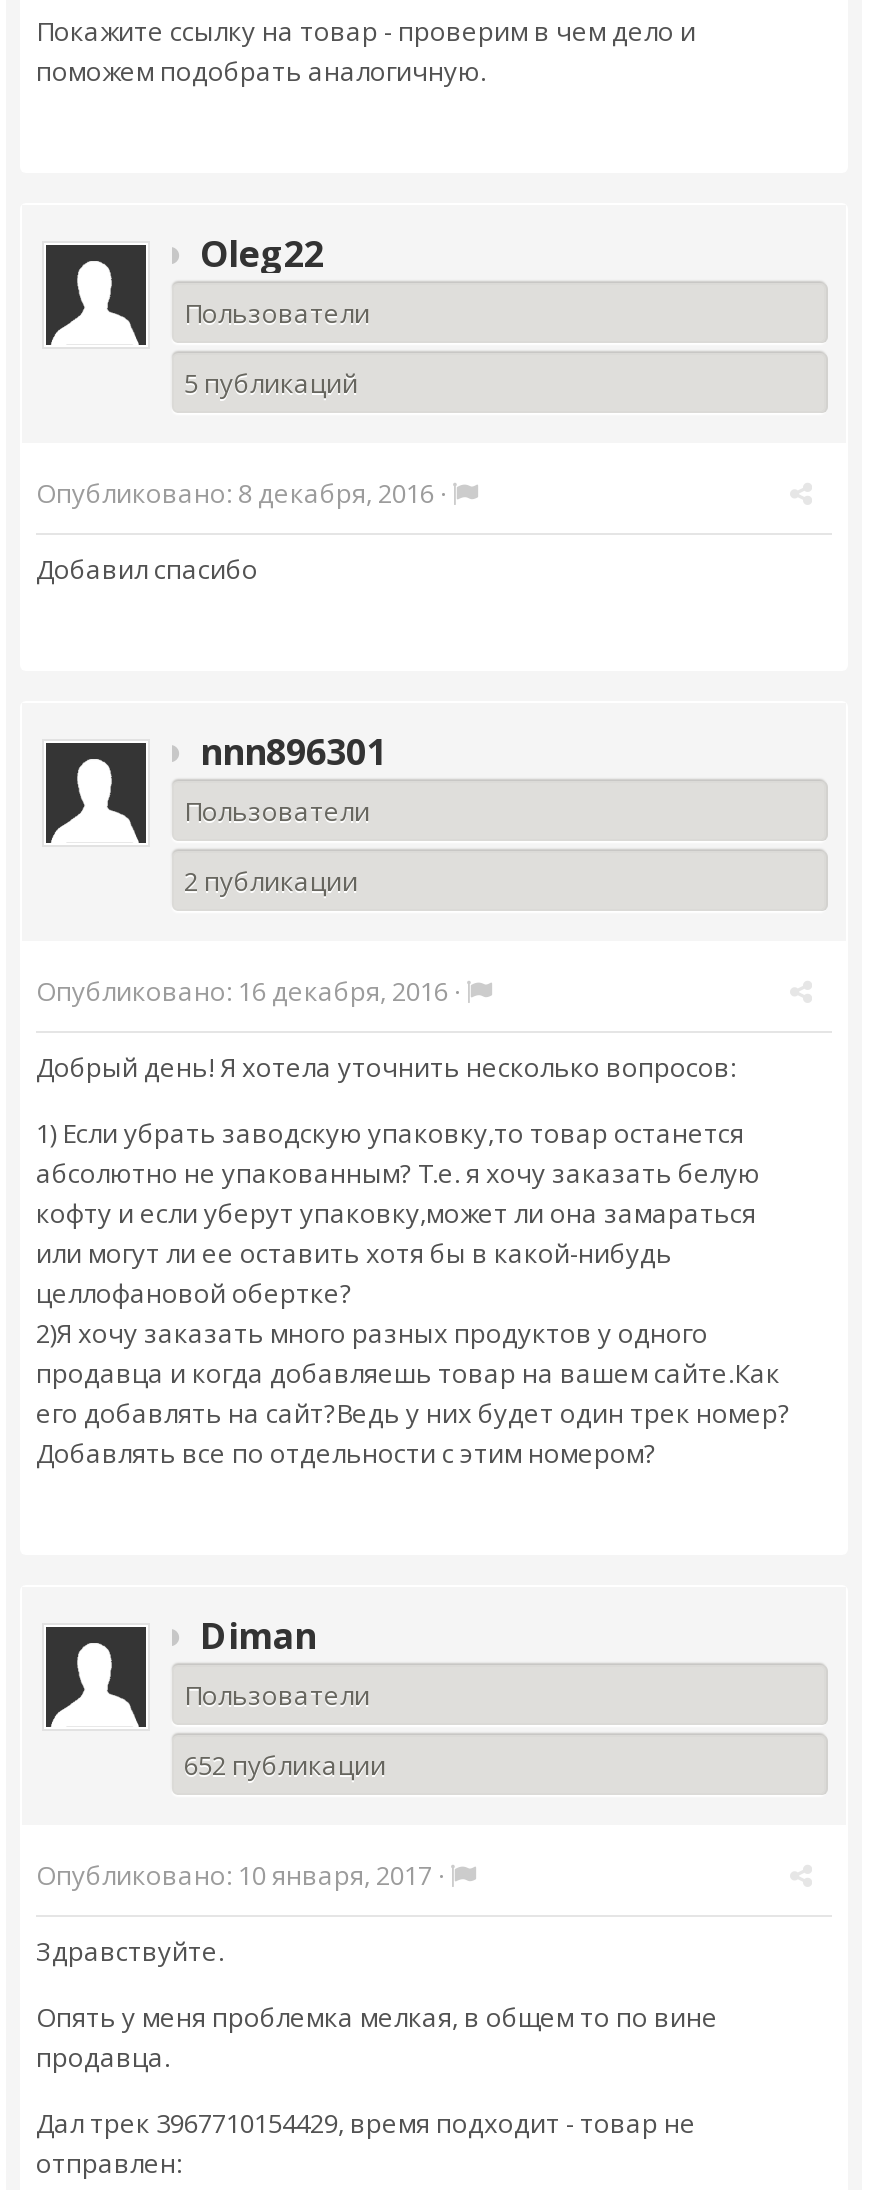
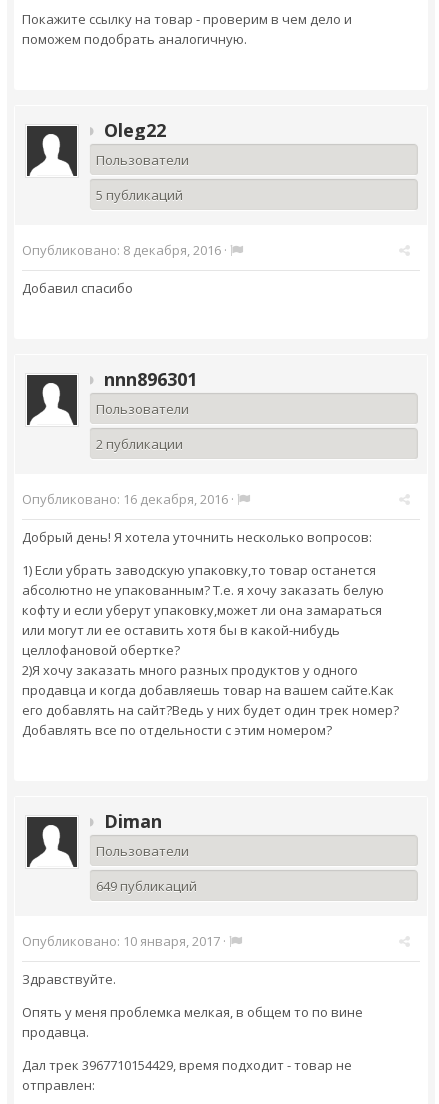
[184,1746,386,1782] 652 публикации -> [96,876,197,894] 649 публикаций

